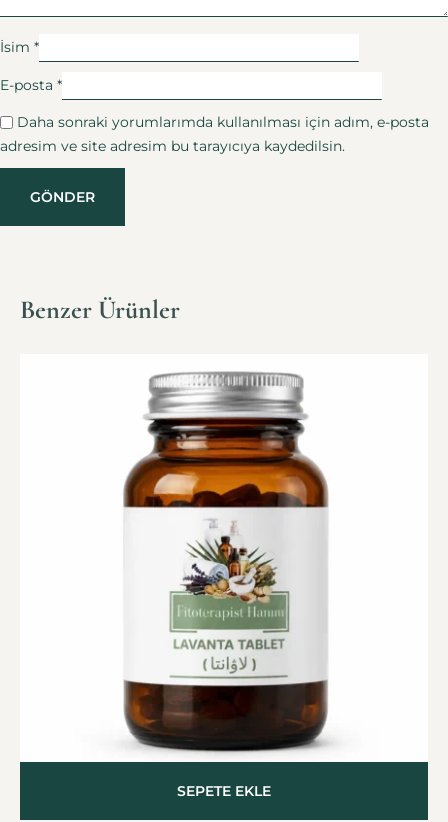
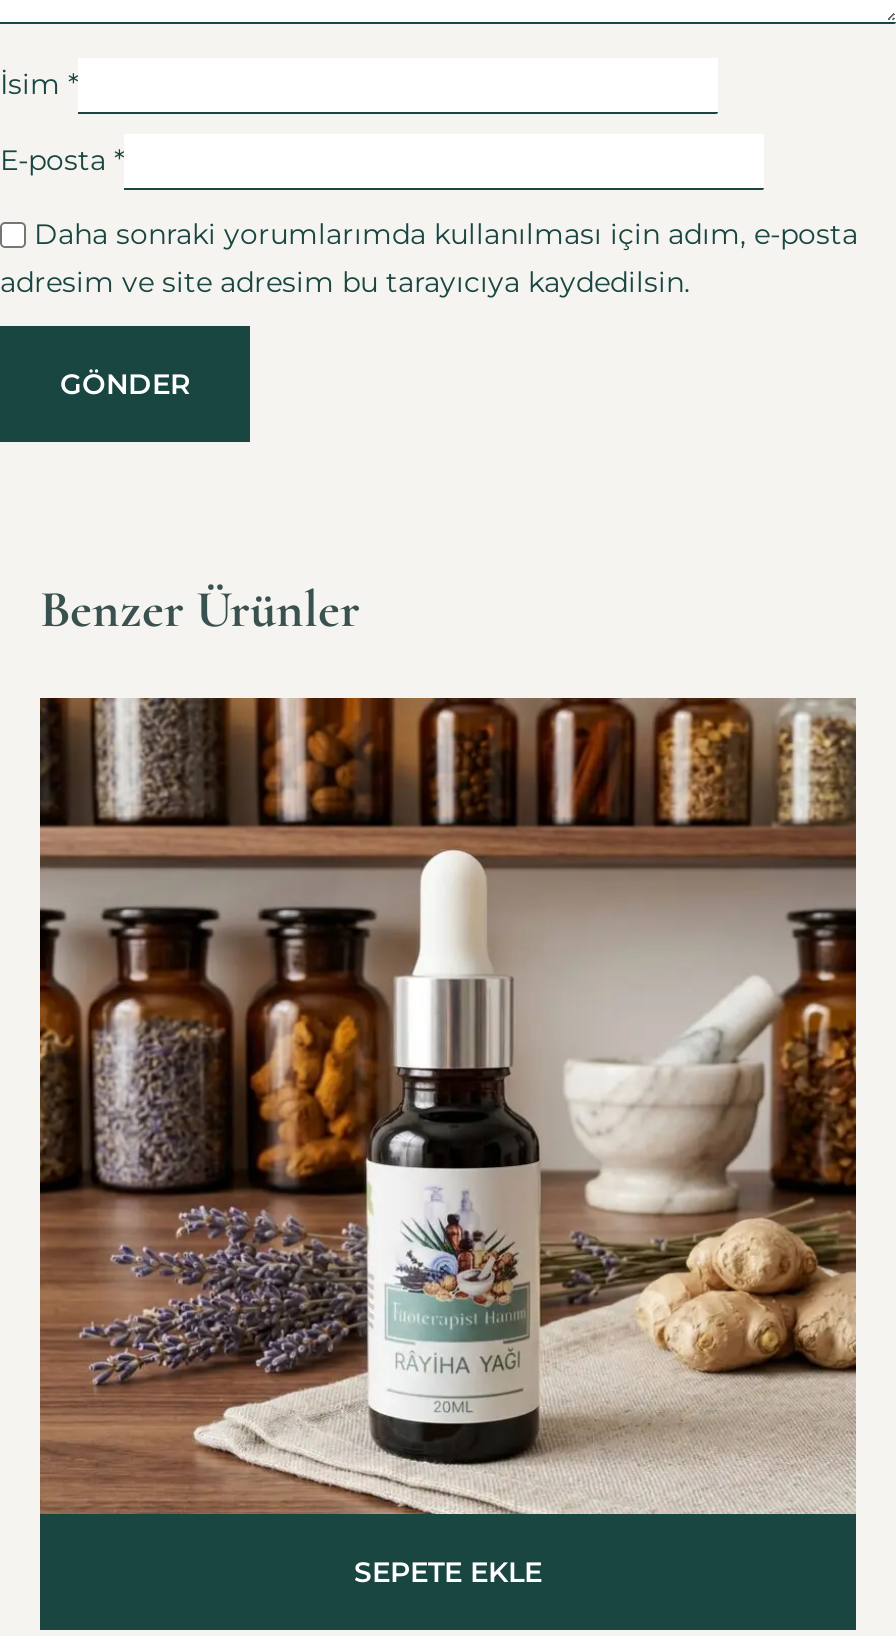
[20,354,428,763] [image] -> [38,696,858,1516] [image]

